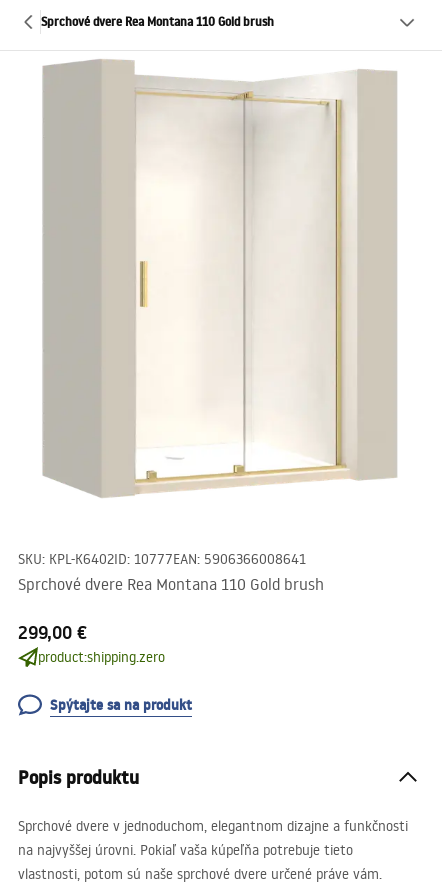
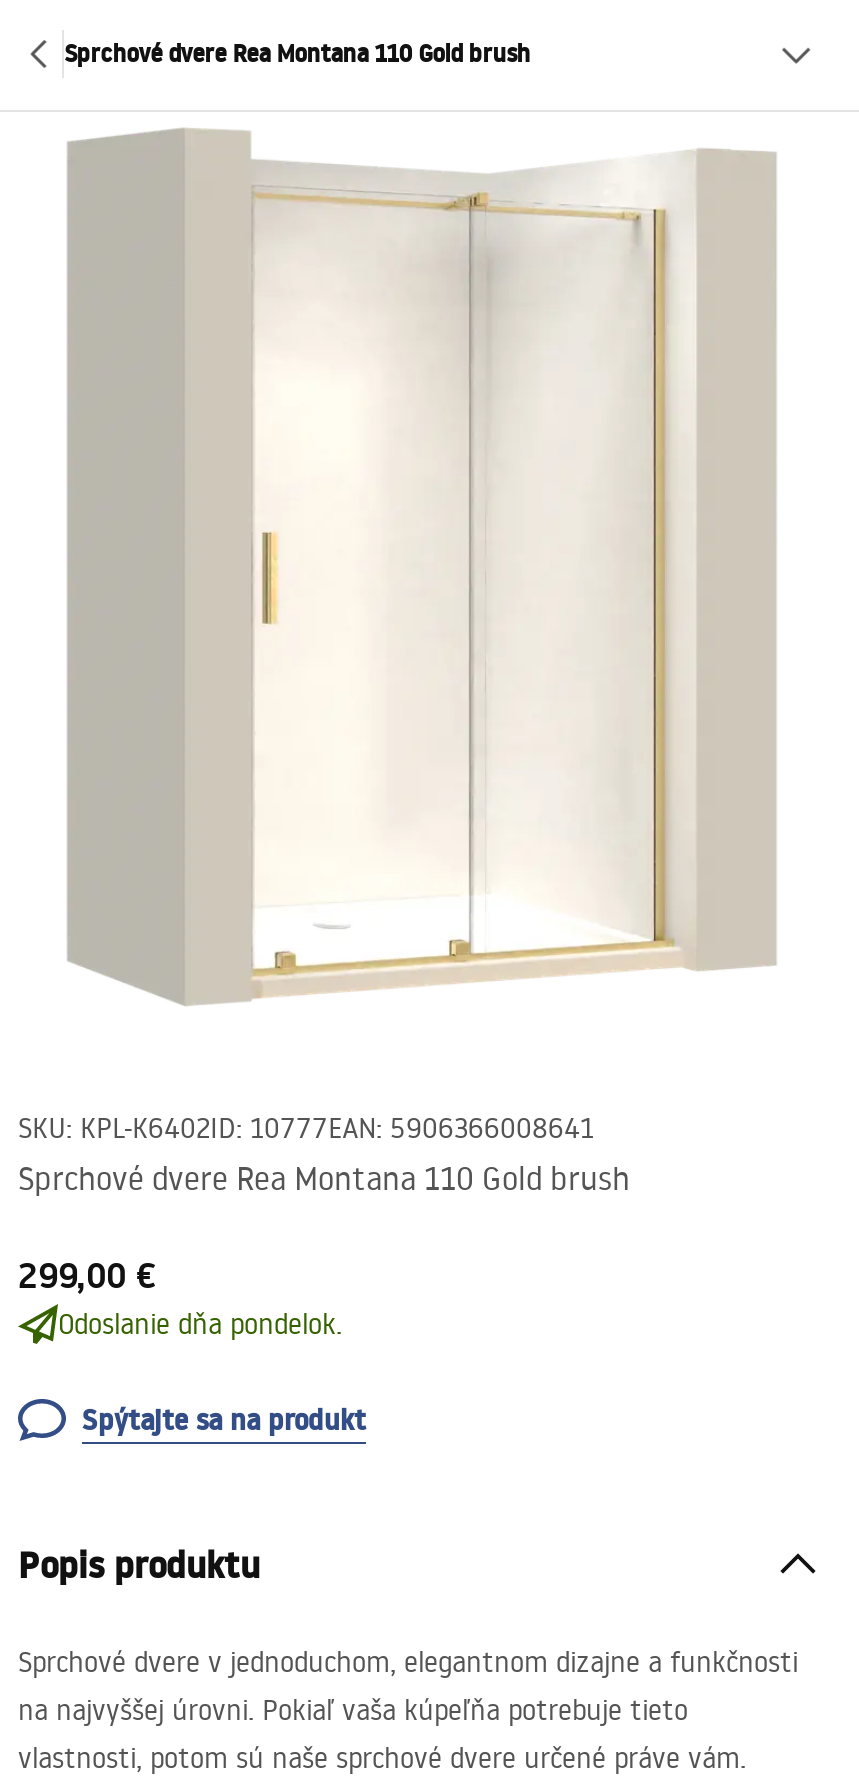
[38,648,165,666] product:shipping.zero -> [58,1306,342,1342] Odoslanie dňa pondelok.

